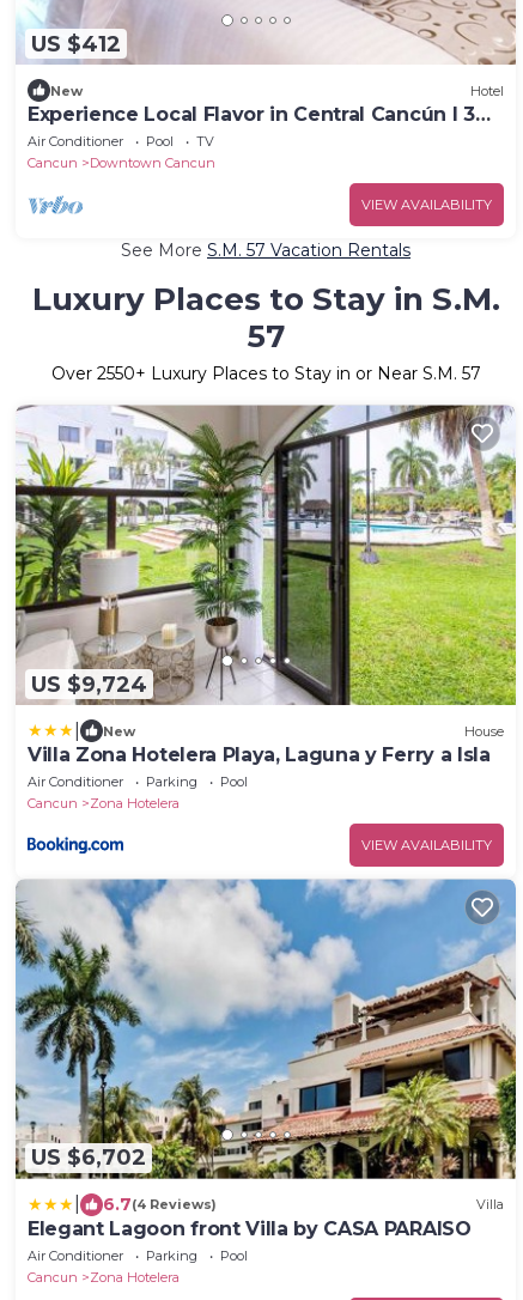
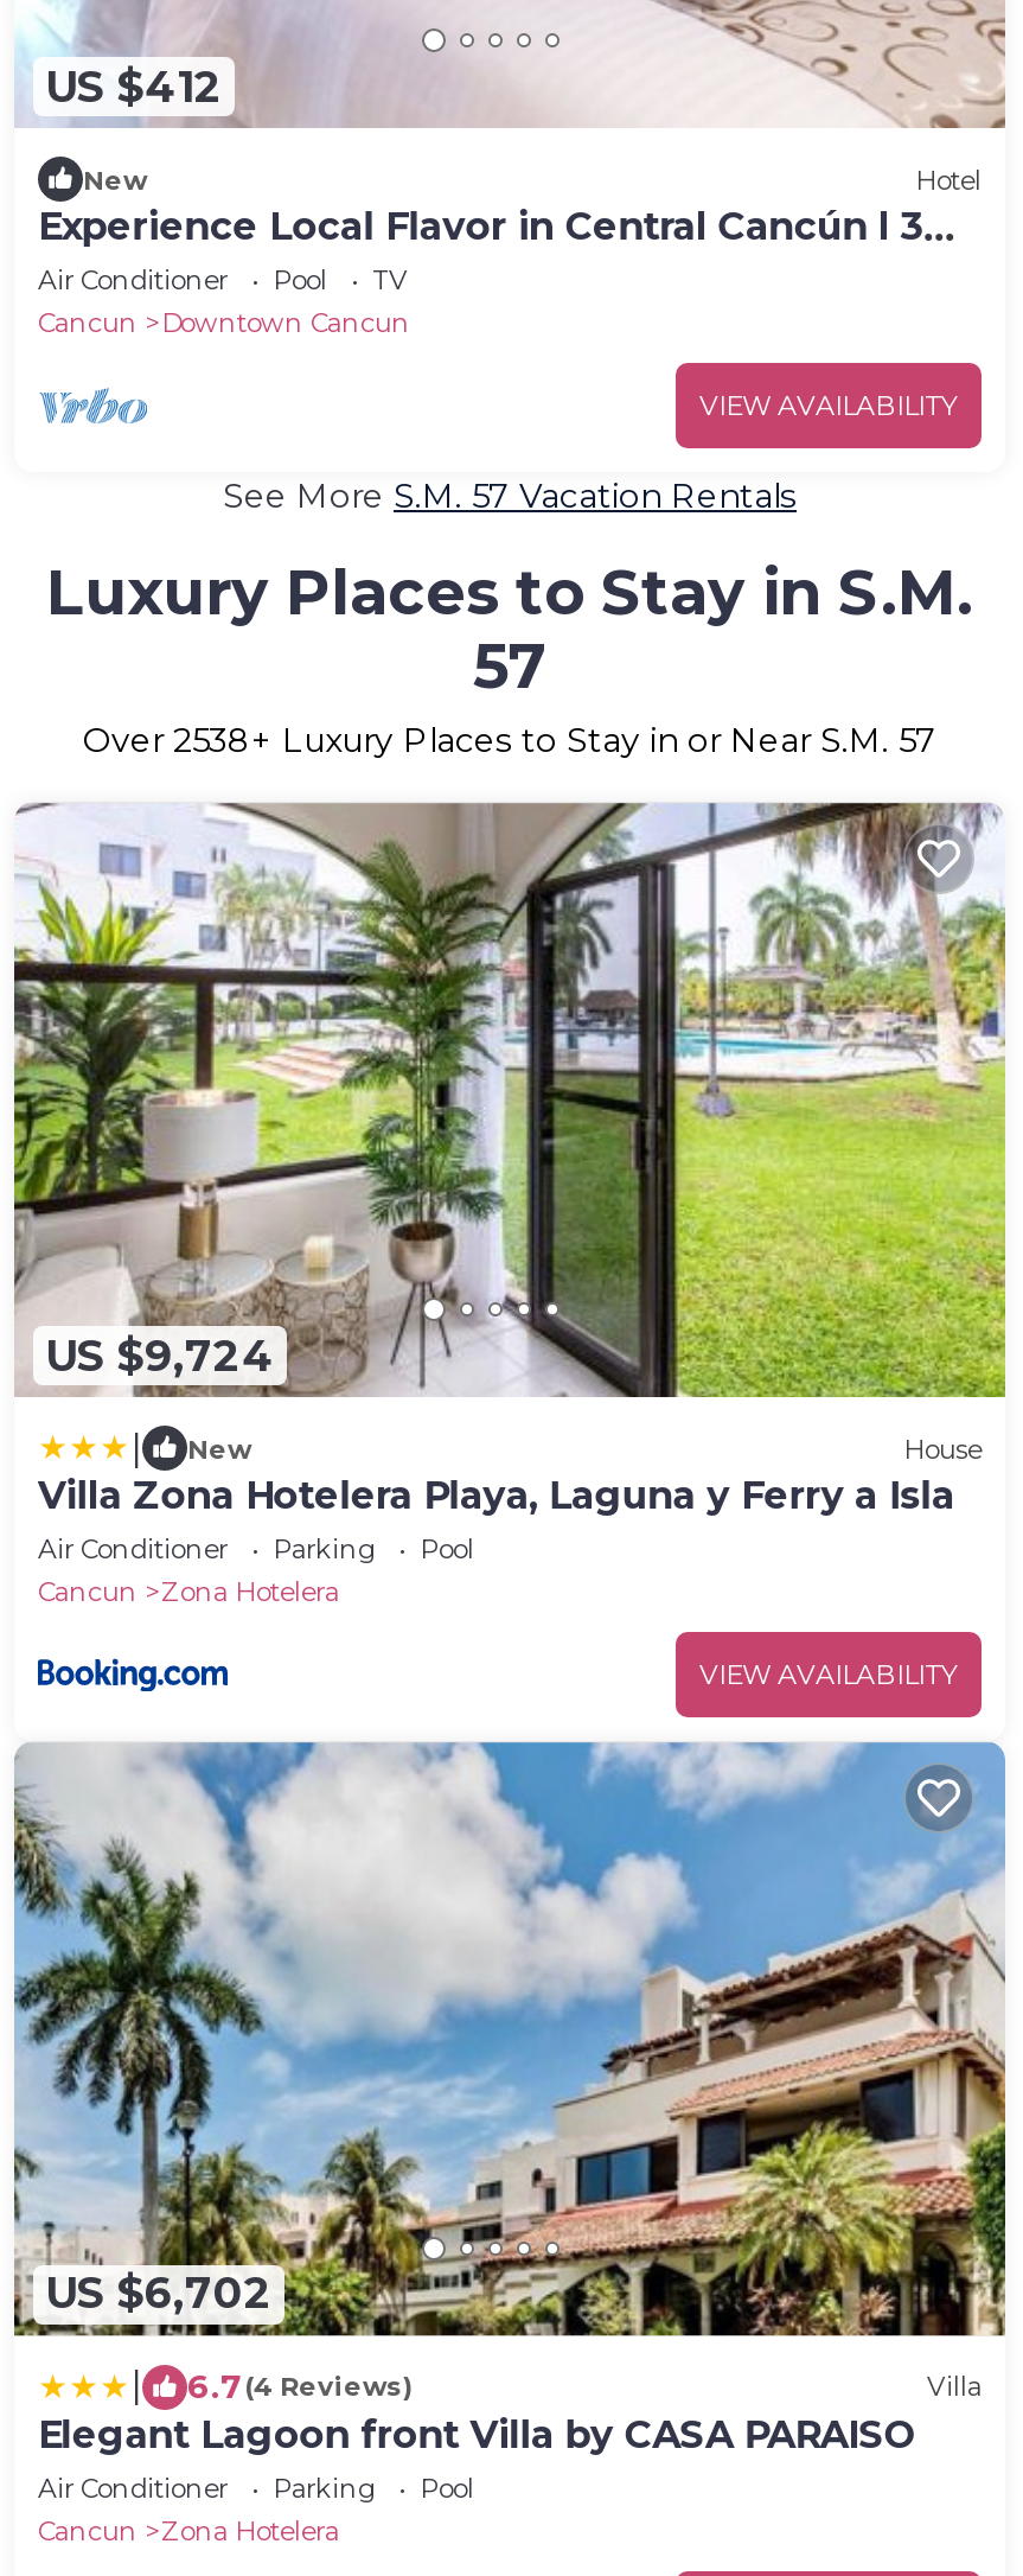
[51,363,481,385] Over 2550+ Luxury Places to Stay in or Near S.M. 57 -> [83,720,936,762] Over 2538+ Luxury Places to Stay in or Near S.M. 57

